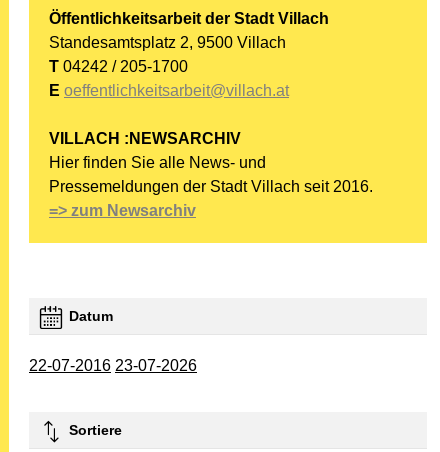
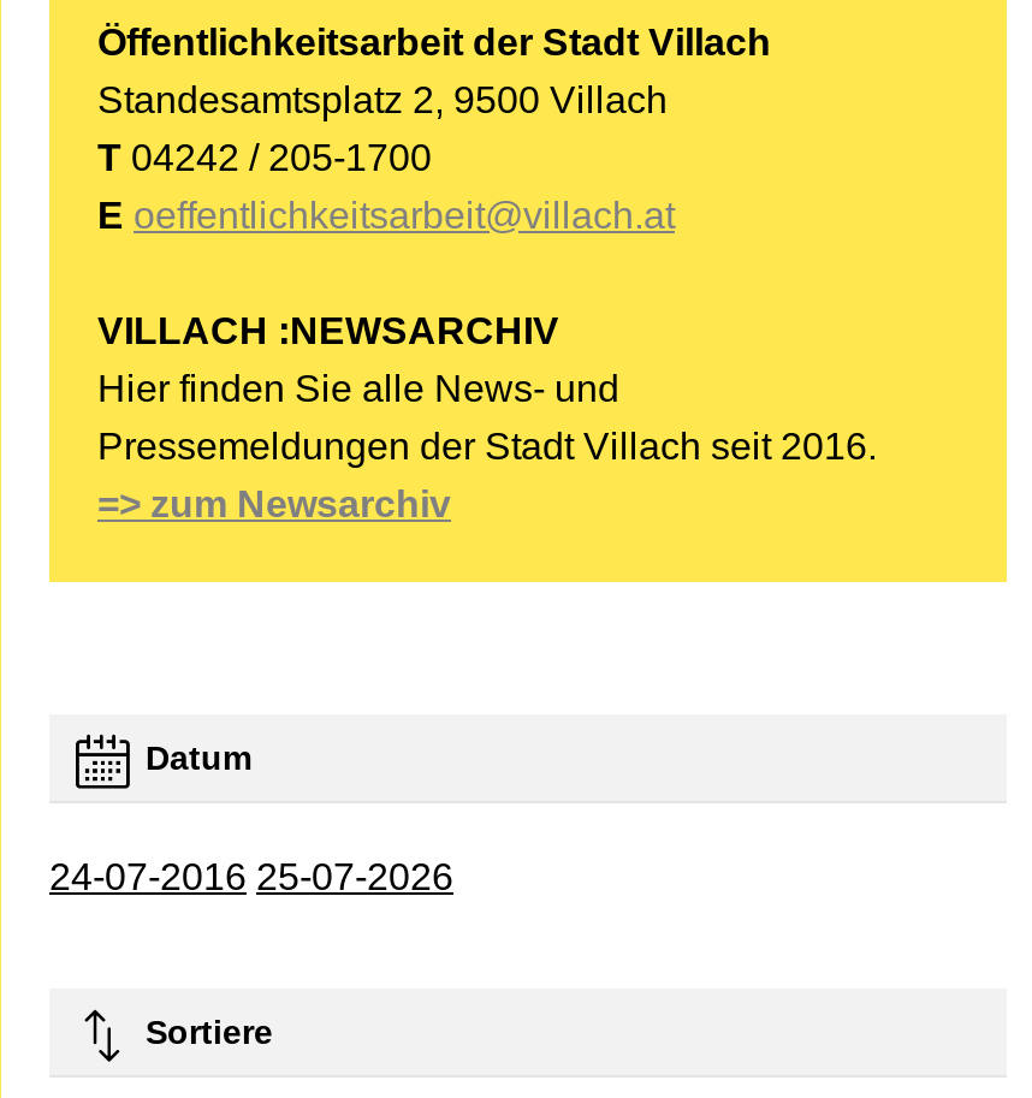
[29,357,197,374] 22-07-2016 23-07-2026 -> [49,857,453,898] 24-07-2016 25-07-2026

